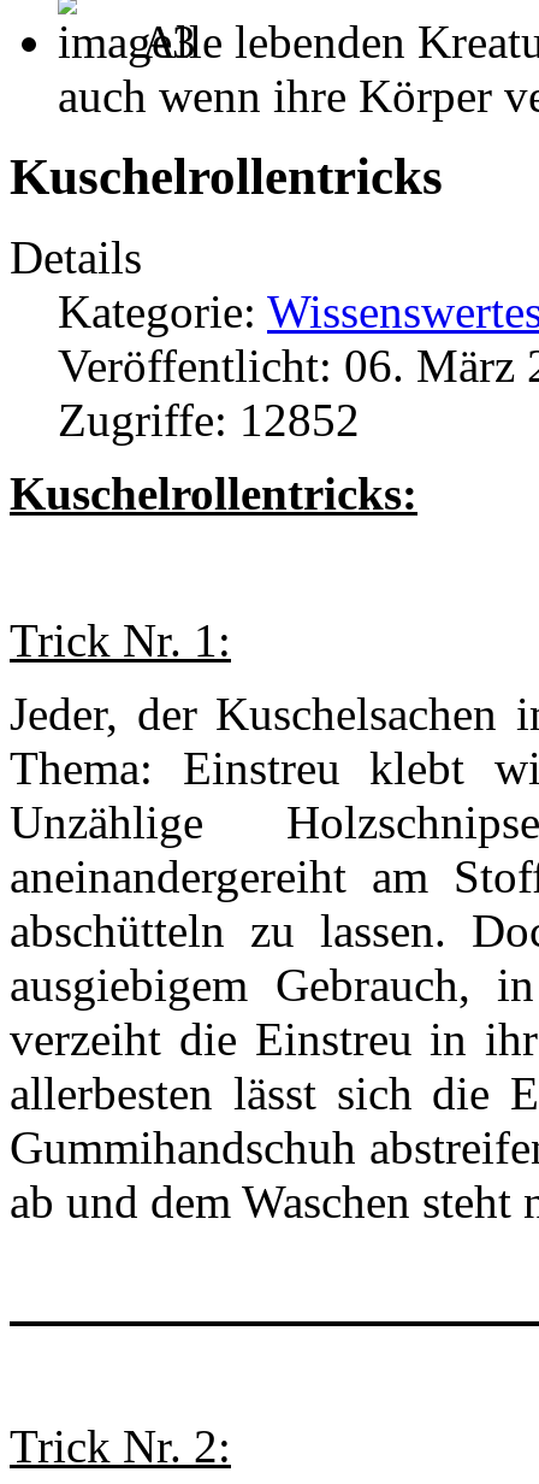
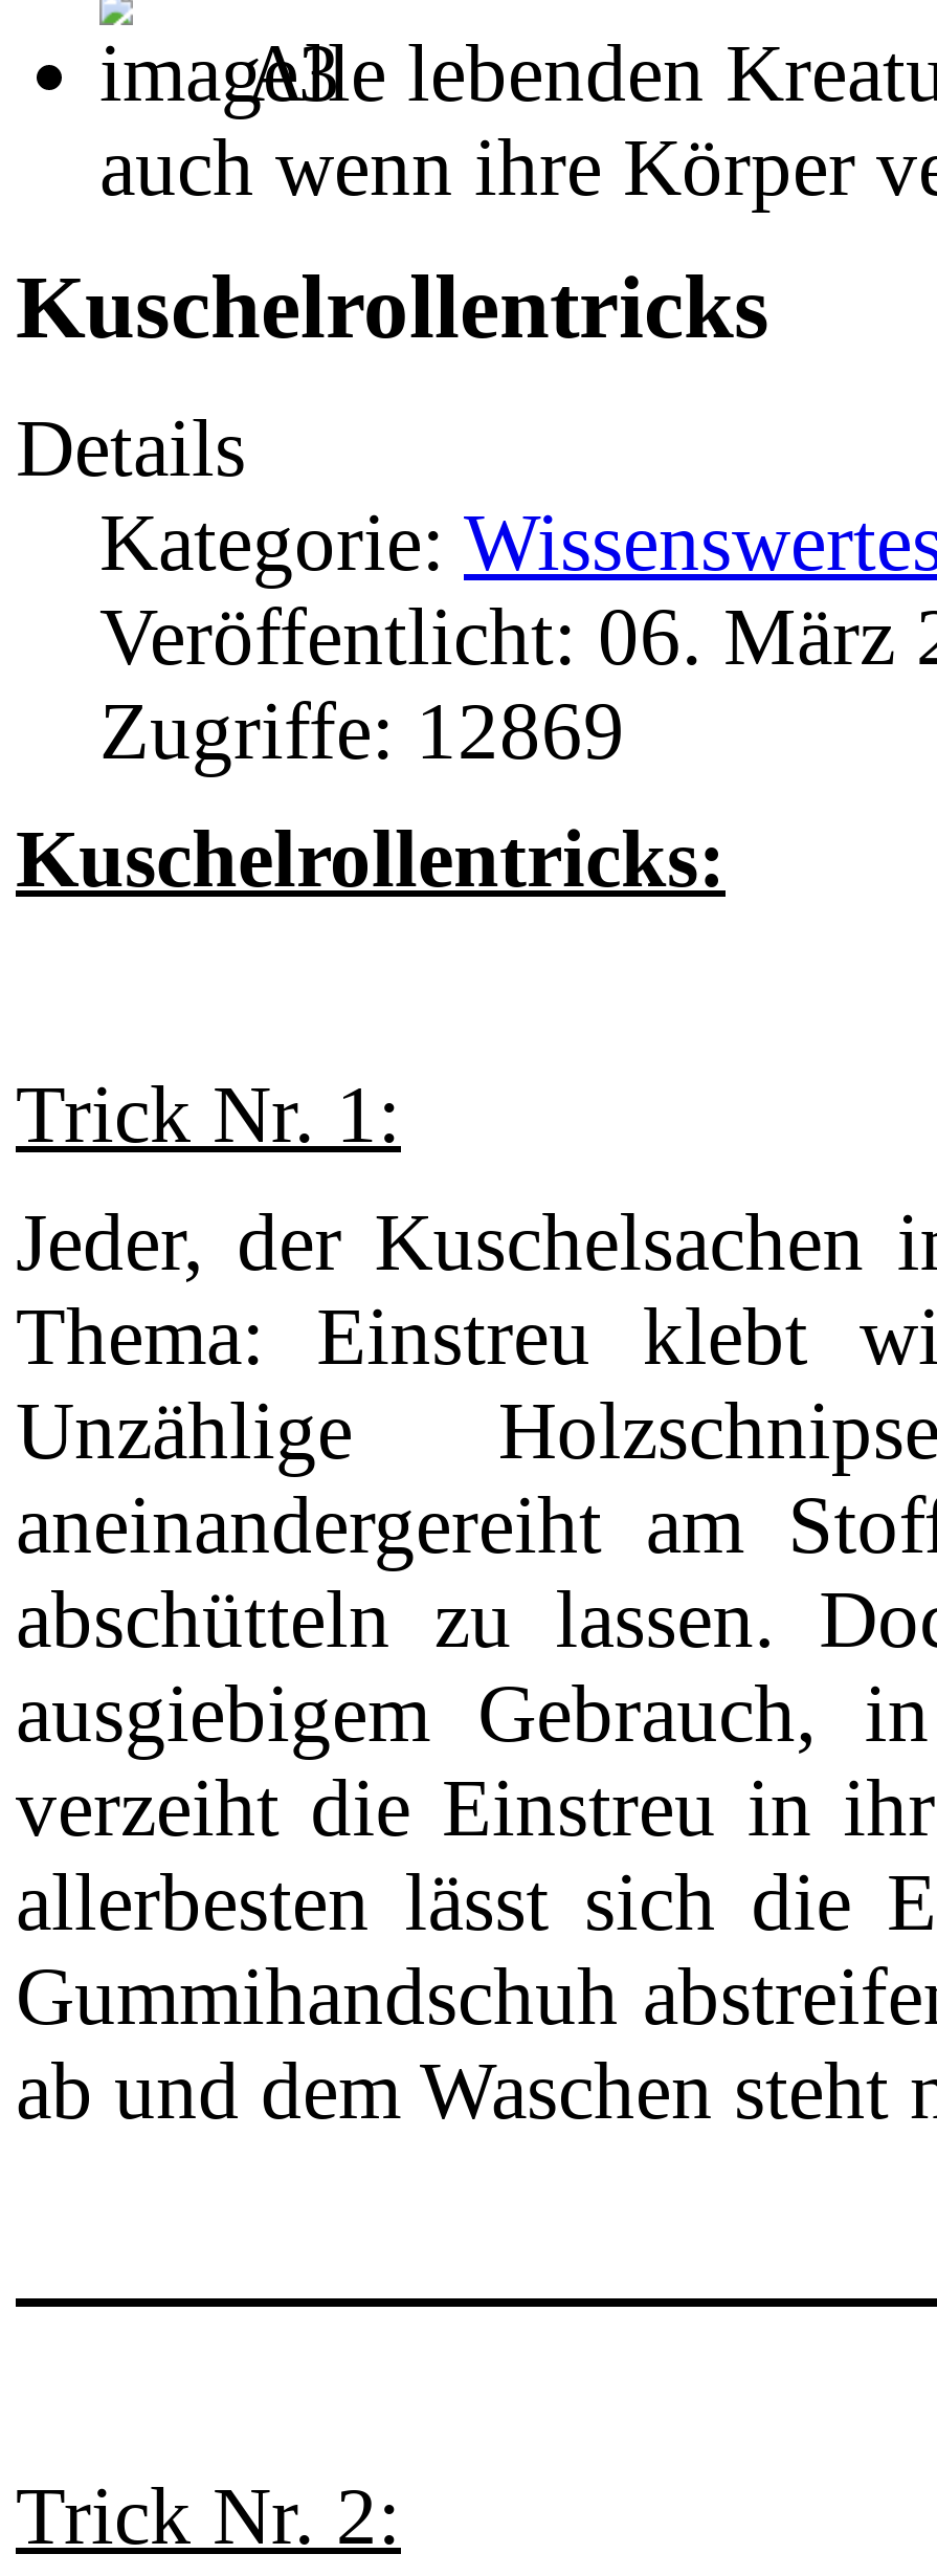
[58,394,360,445] Zugriffe: 12852 -> [99,685,625,775] Zugriffe: 12869

